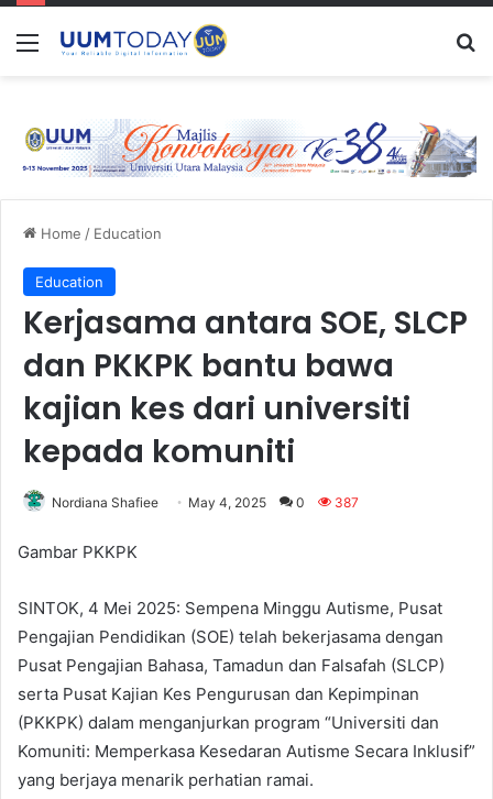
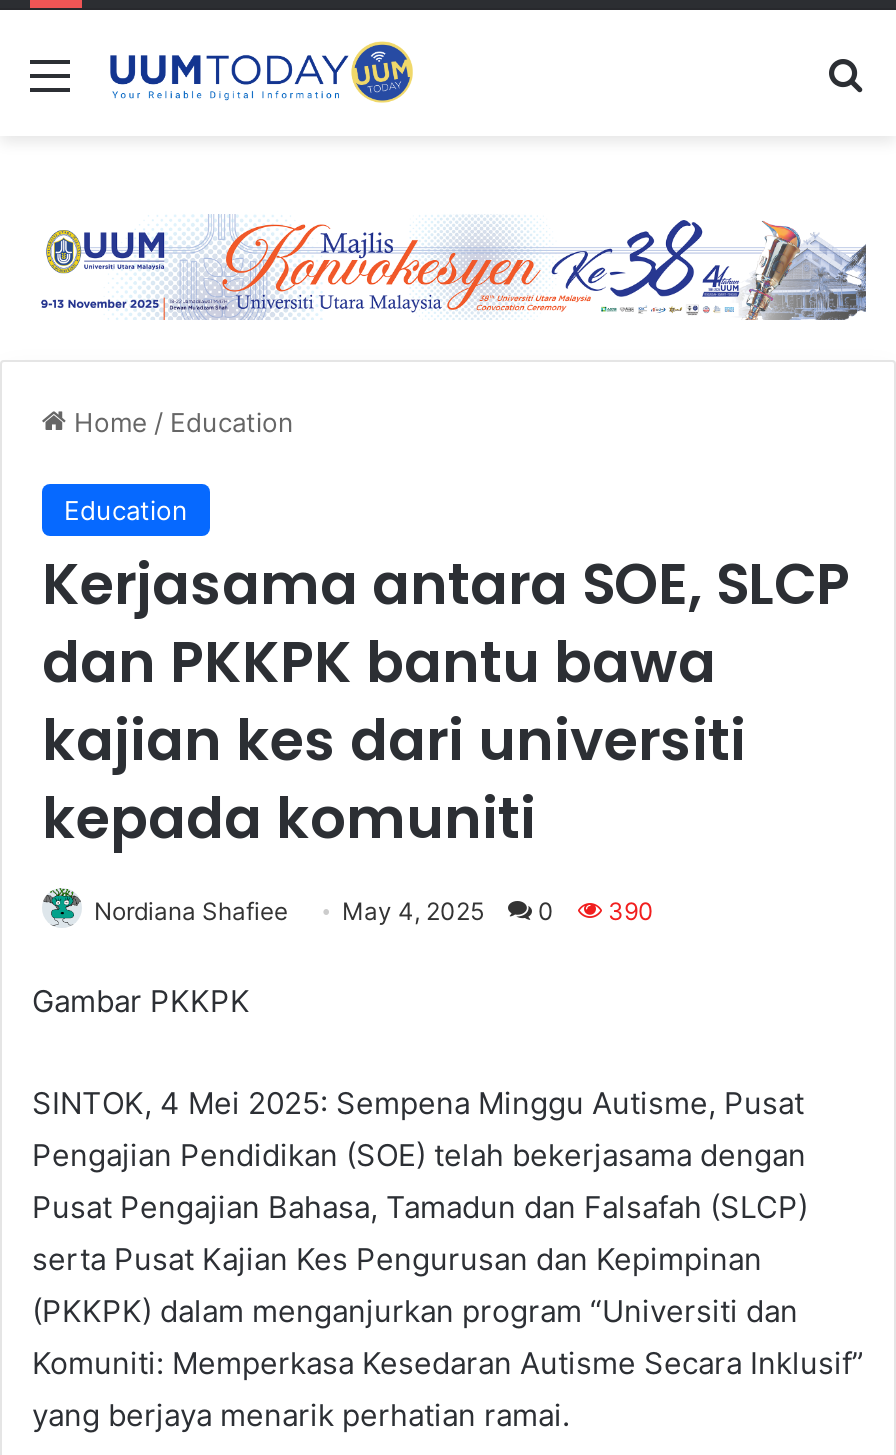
[52,494,359,510] Nordiana Shafiee May 4, 2025 0 387 -> [94,895,654,925] Nordiana Shafiee May 4, 2025 0 390

